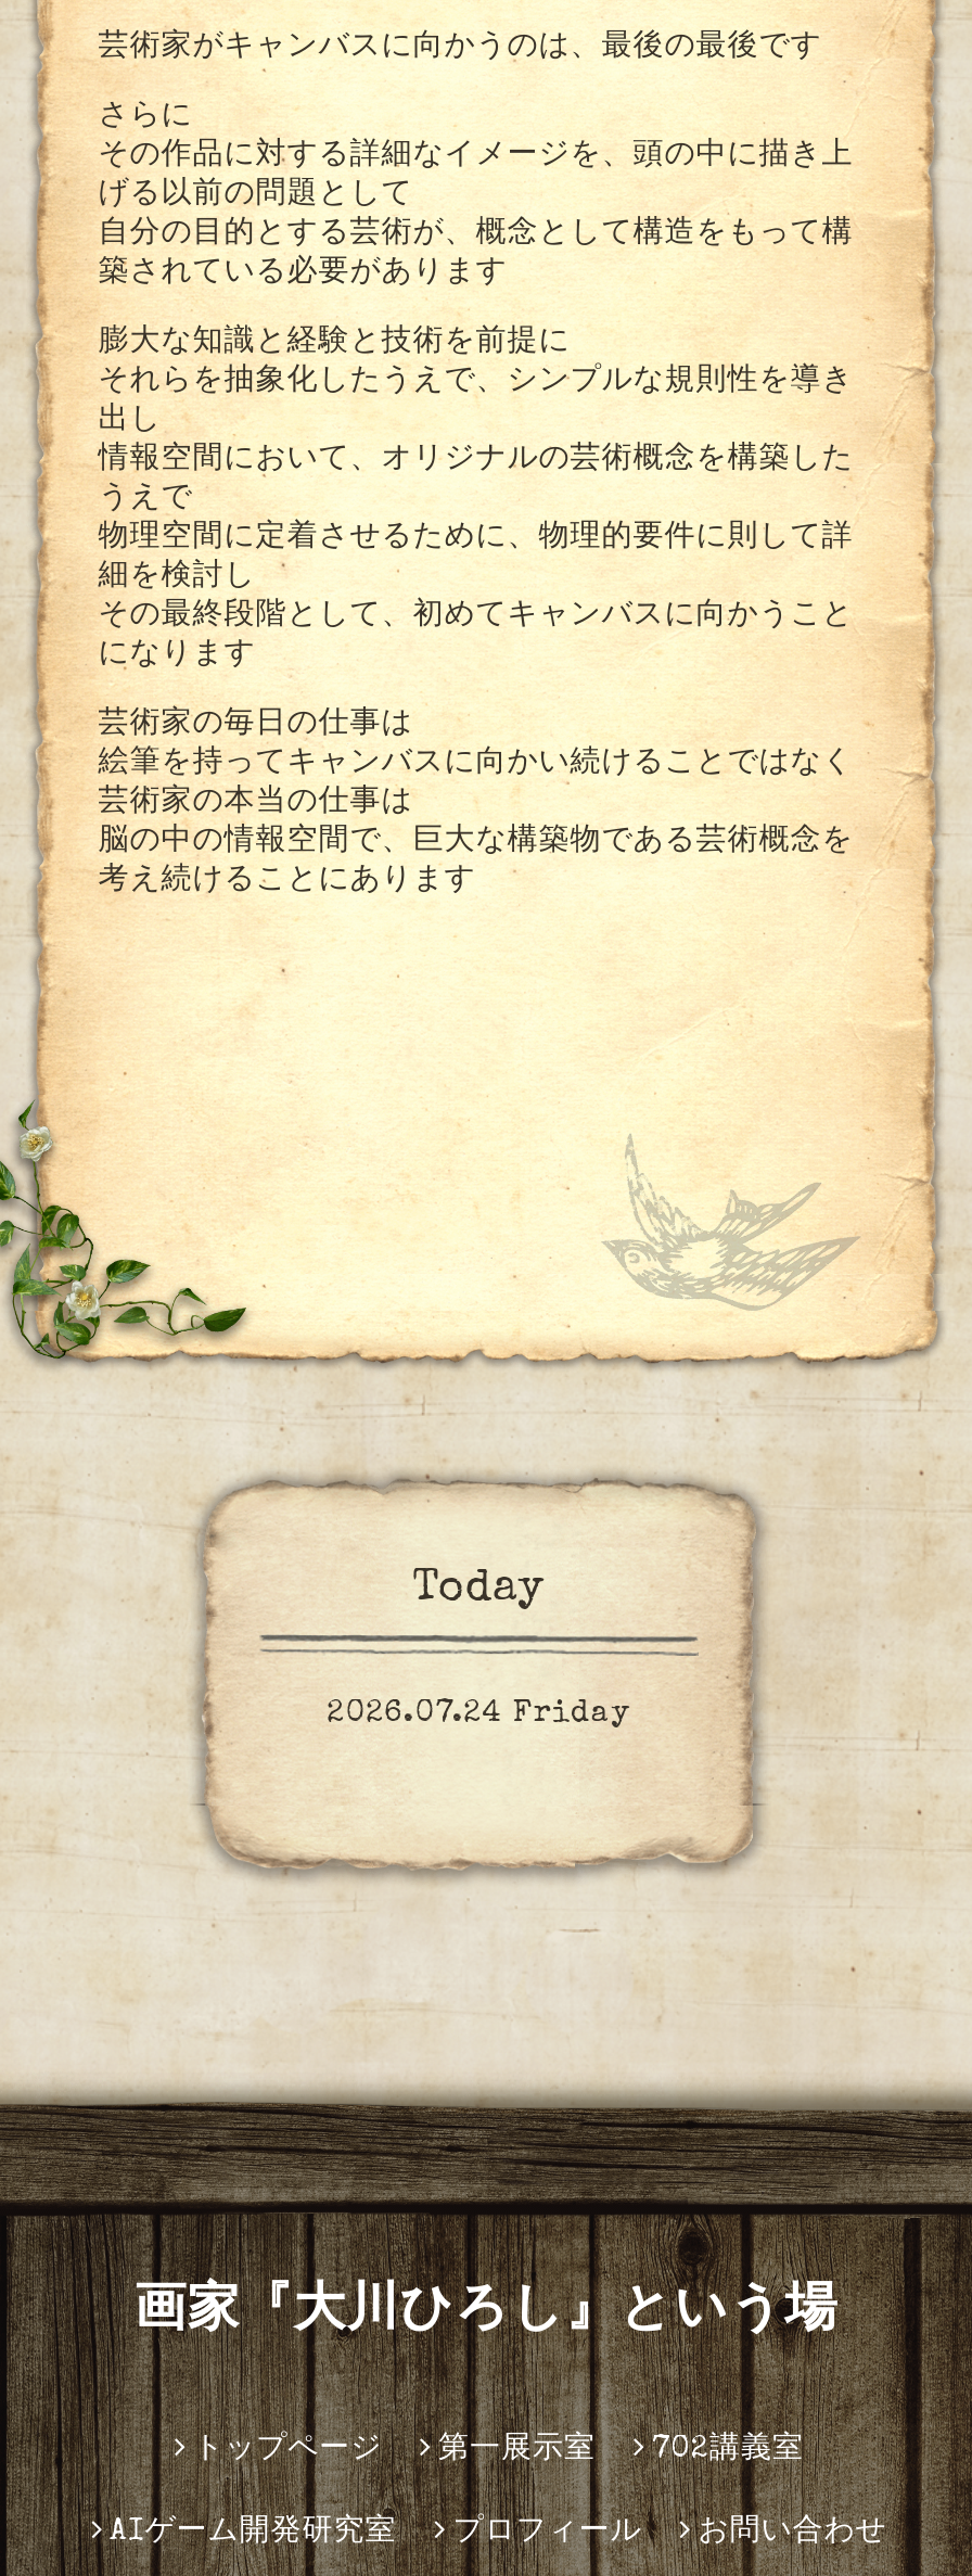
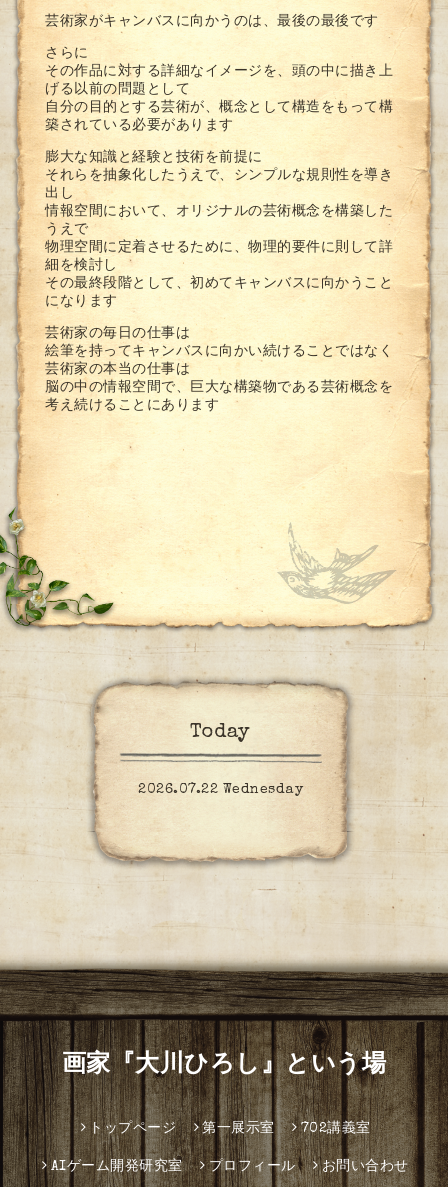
[327,1700,630,1730] 2026.07.24 Friday -> [138,783,303,797] 2026.07.22 Wednesday

